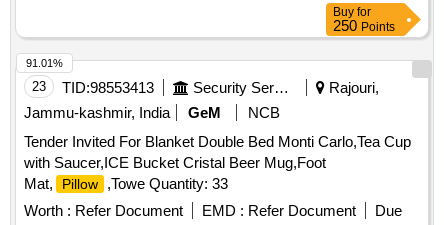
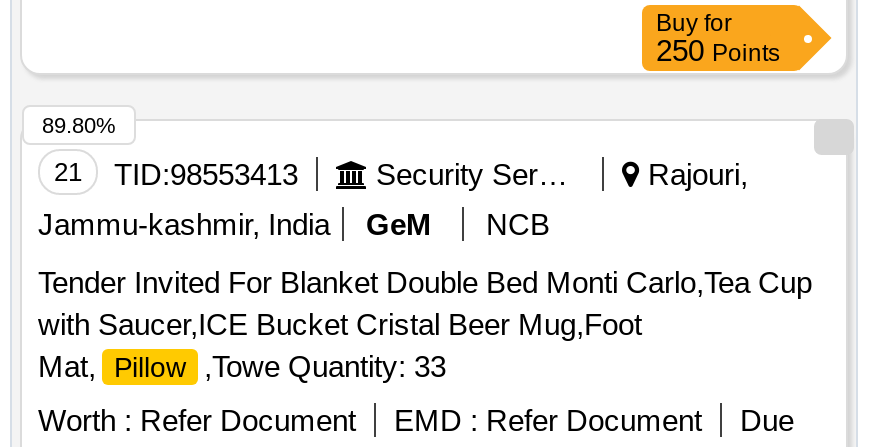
[26,57,63,69] 91.01% -> [42,113,116,137] 89.80%
[32,79,154,96] 23 TID:98553413 -> [54,157,298,191] 21 TID:98553413

